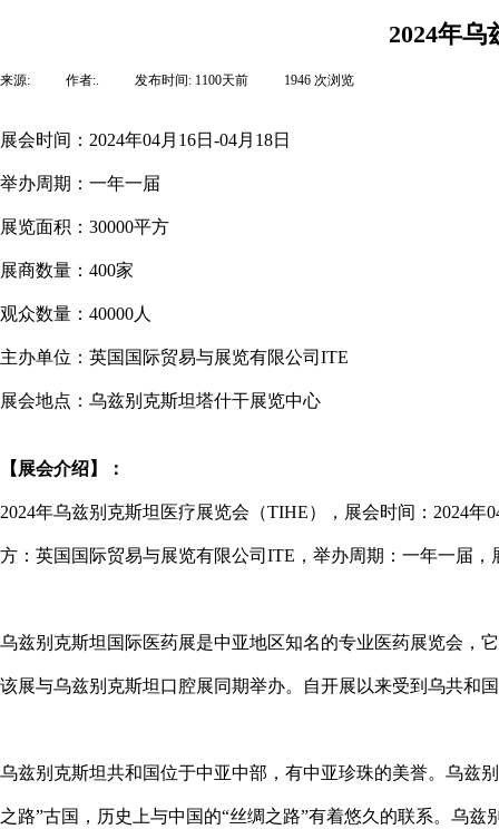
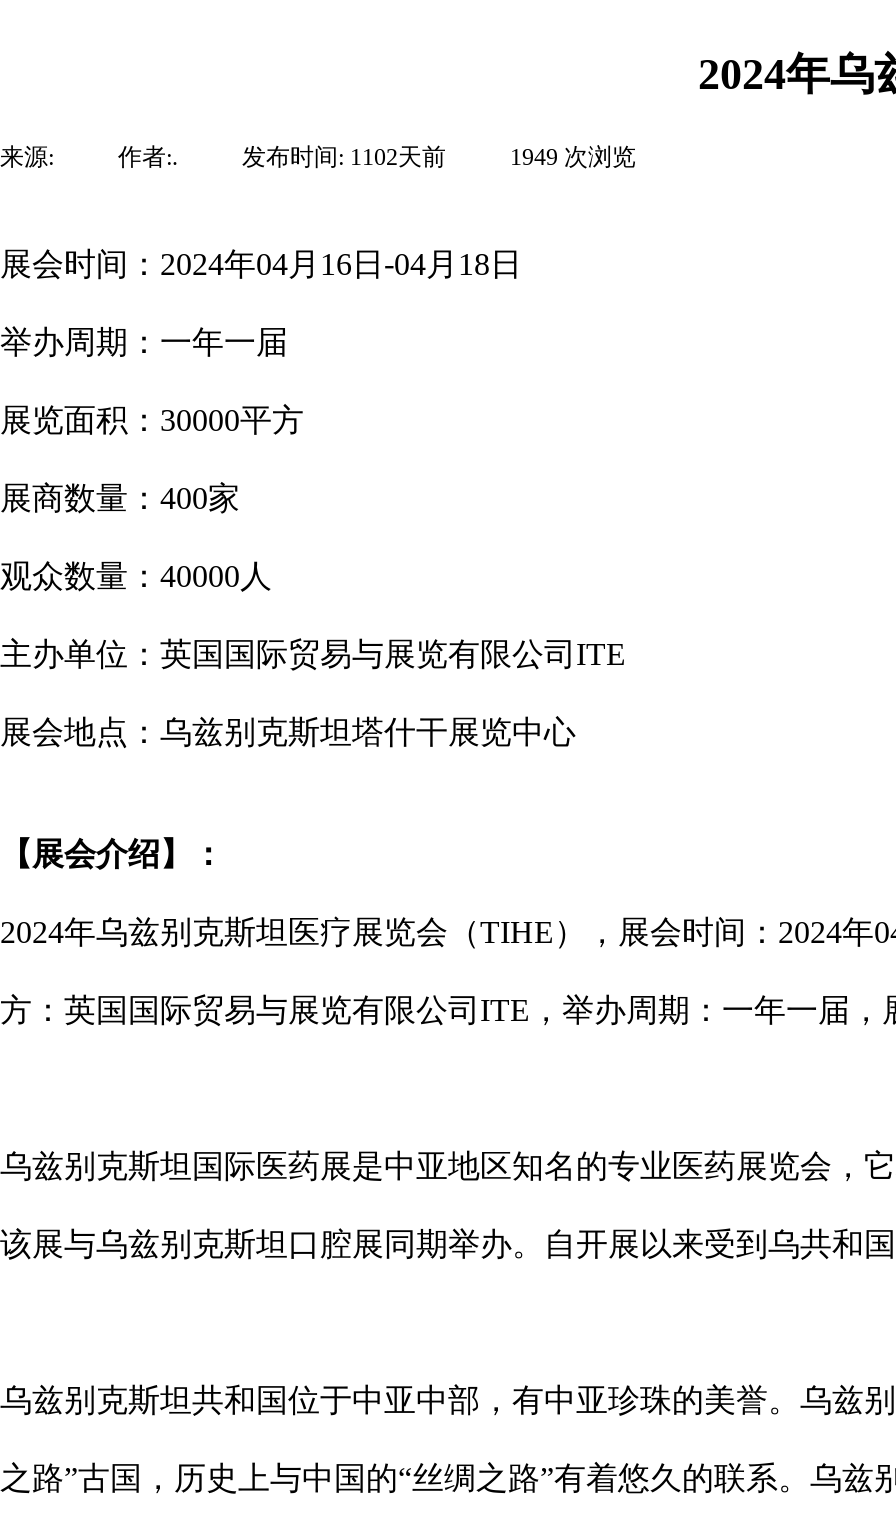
[135,72,248,88] 发布时间: 1100天前 -> [242,143,446,171] 发布时间: 1102天前
[284,72,354,88] 1946次浏览 -> [510,143,636,171] 1949次浏览

